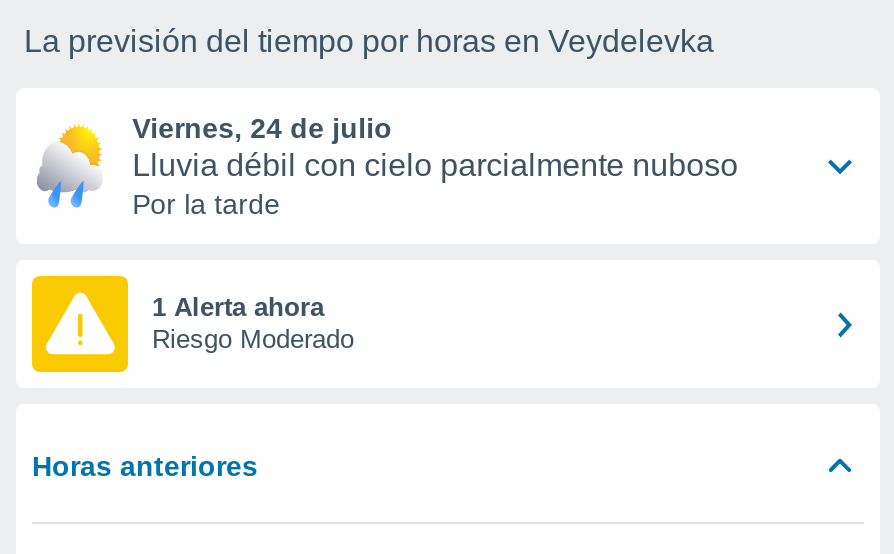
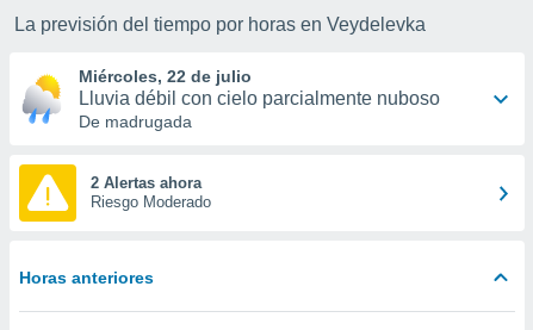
[132,112,392,144] Viernes, 24 de julio -> [79,67,252,86] Miércoles, 22 de julio
[132,188,280,220] Por la tarde -> [79,112,192,131] De madrugada
[152,292,324,322] 1 Alerta ahora -> [91,174,202,192] 2 Alertas ahora

